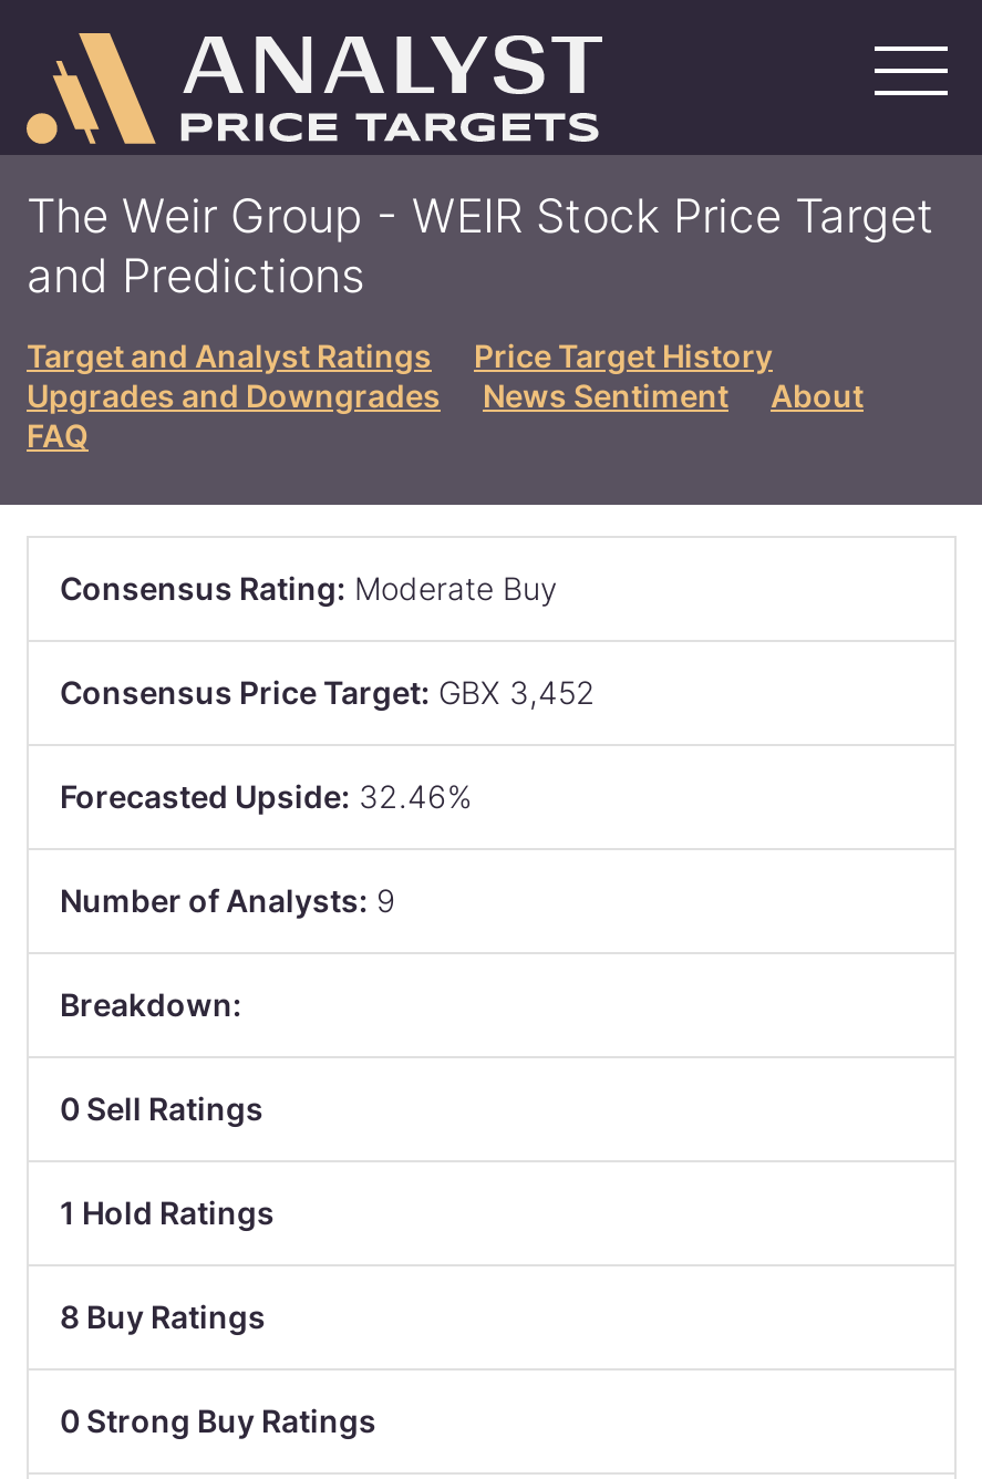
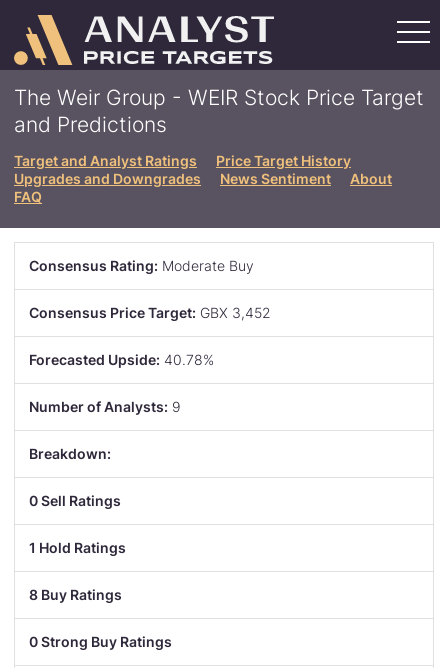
[60,776,472,814] Forecasted Upside: 32.46% -> [29,351,214,368] Forecasted Upside: 40.78%

